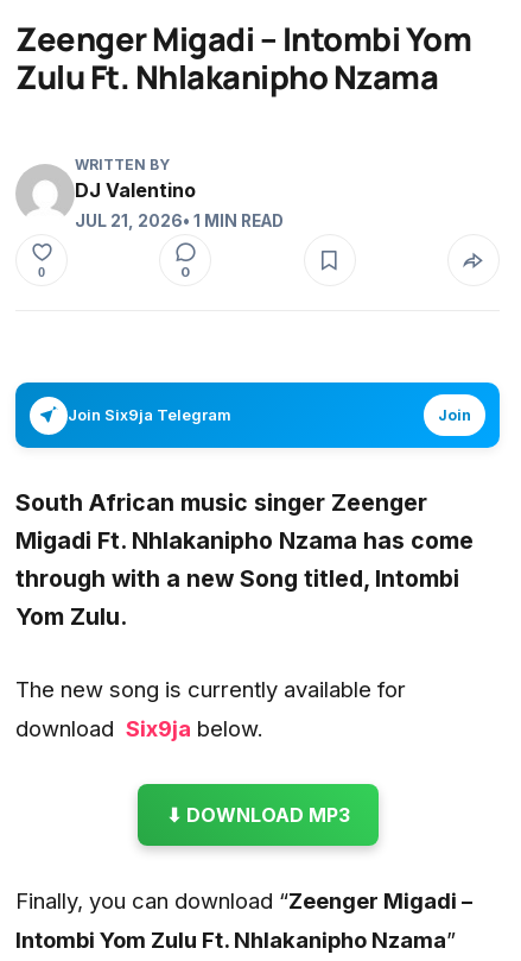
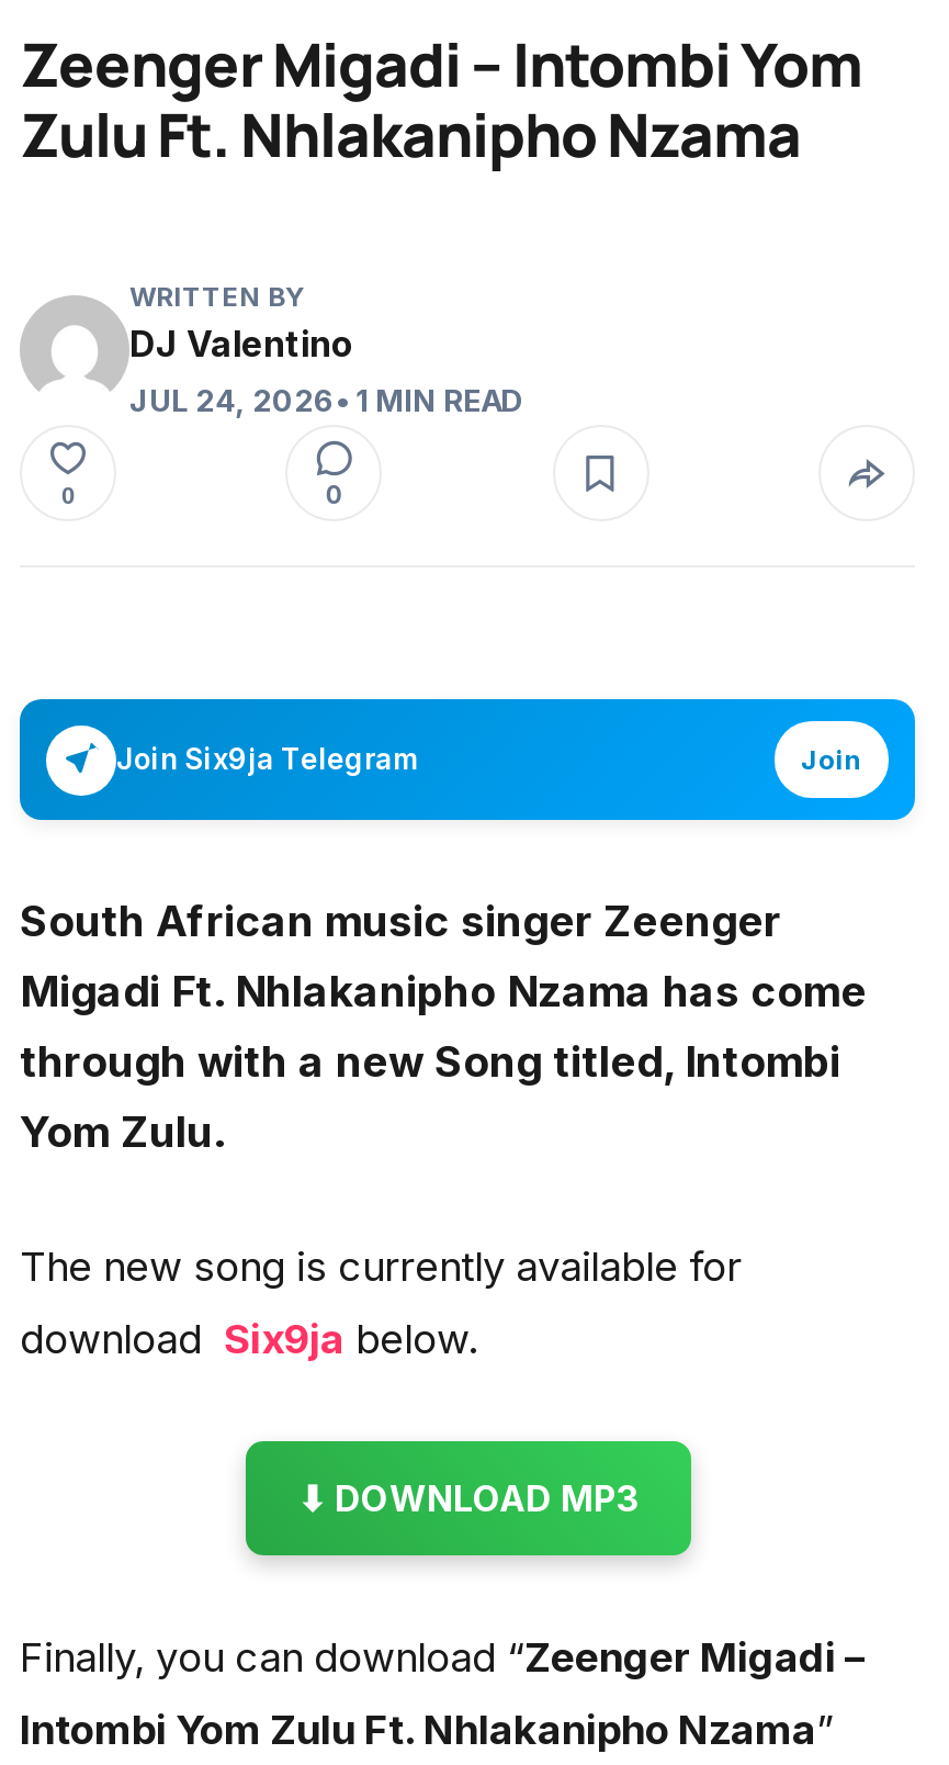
[75,211,284,230] JUL 21, 2026 • 1 MIN READ -> [129,383,522,418] JUL 24, 2026 • 1 MIN READ

